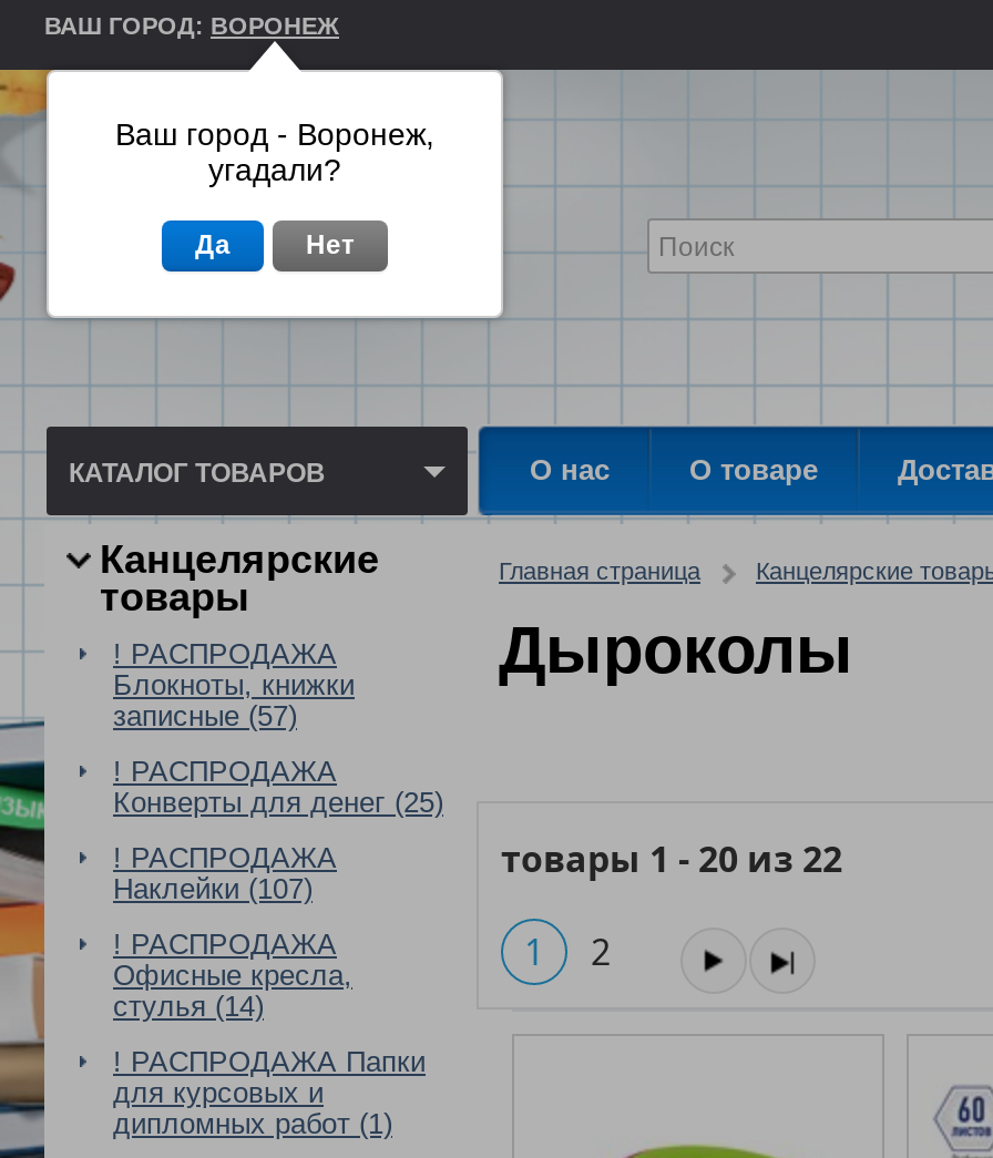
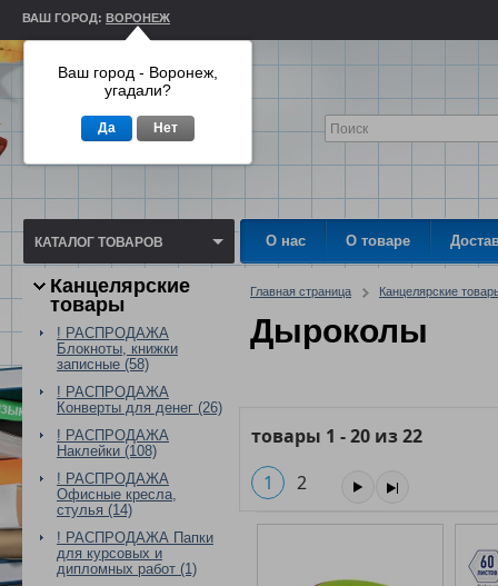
[113,699,297,733] записные (57) -> [57,356,149,373] записные (58)
[113,786,443,819] Конверты для денег (25) -> [57,399,222,416] Конверты для денег (26)
[113,872,313,906] Наклейки (107) -> [57,443,157,459] Наклейки (108)

